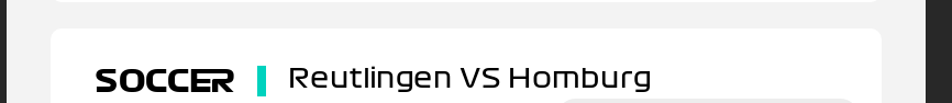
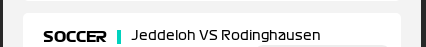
[288,66,651,92] Reutlingen VS Homburg -> [131,30,321,42] Jeddeloh VS Rodinghausen

